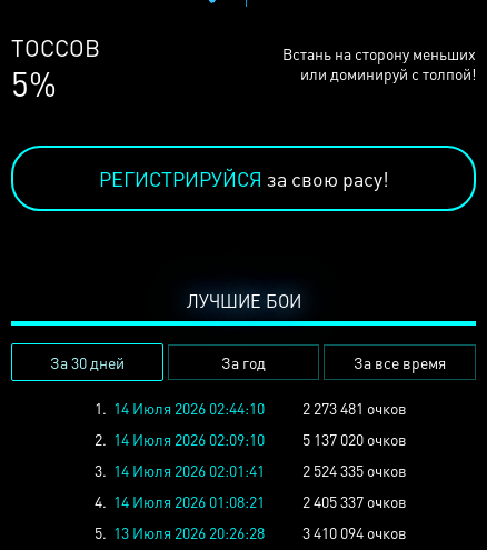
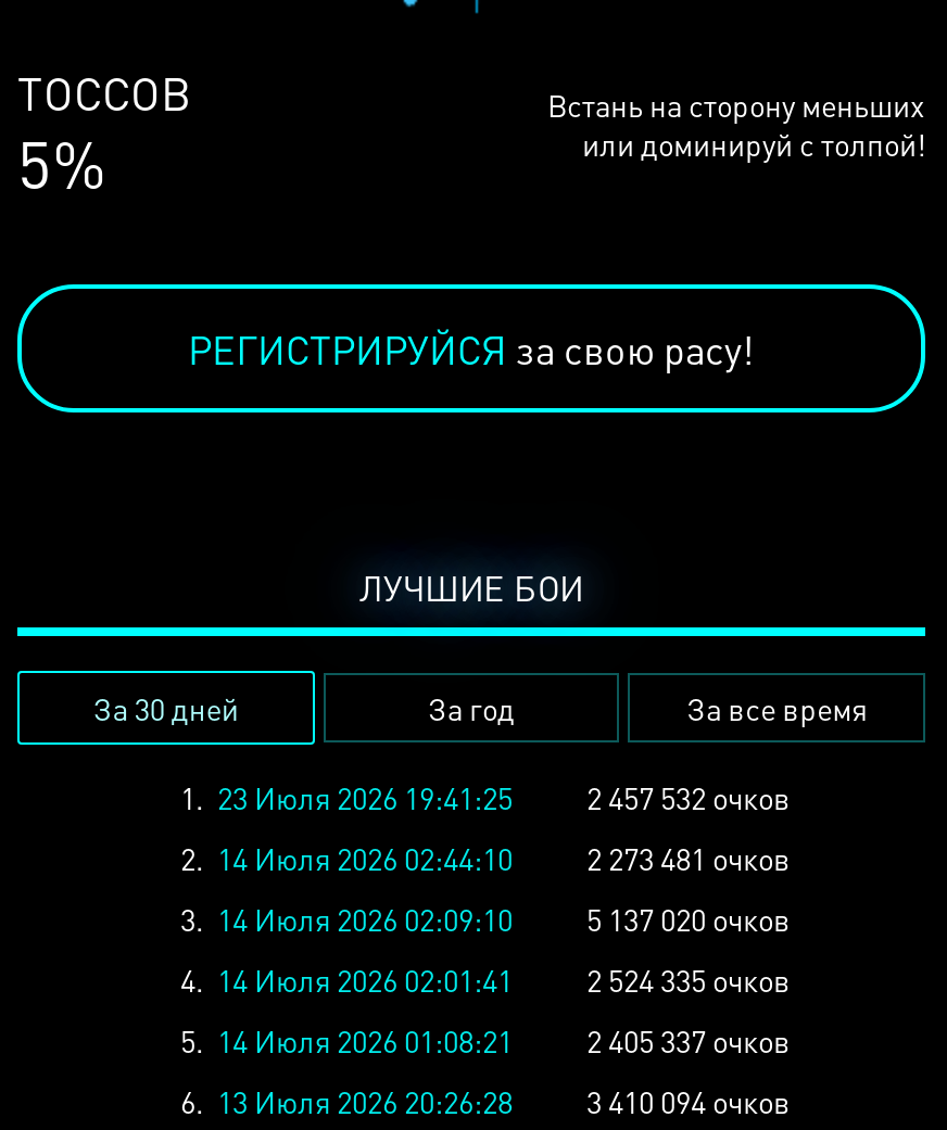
[95,398,265,418] 1. 14 Июля 2026 02:44:10 -> [180,777,791,877] 1. 23 Июля 2026 19:41:25 | 2 457 532 очков | 2. 14 Июля 2026 02:44:10
[95,429,407,449] 2. 14 Июля 2026 02:09:10 5 137 020 очков -> [180,899,791,938] 3. 14 Июля 2026 02:09:10 5 137 020 очков
[95,460,407,480] 3. 14 Июля 2026 02:01:41 2 524 335 очков -> [180,960,791,999] 4. 14 Июля 2026 02:01:41 2 524 335 очков
[95,491,407,511] 4. 14 Июля 2026 01:08:21 2 405 337 очков -> [180,1020,791,1059] 5. 14 Июля 2026 01:08:21 2 405 337 очков
[95,522,407,542] 5. 13 Июля 2026 20:26:28 3 410 094 очков -> [180,1081,791,1120] 6. 13 Июля 2026 20:26:28 3 410 094 очков

